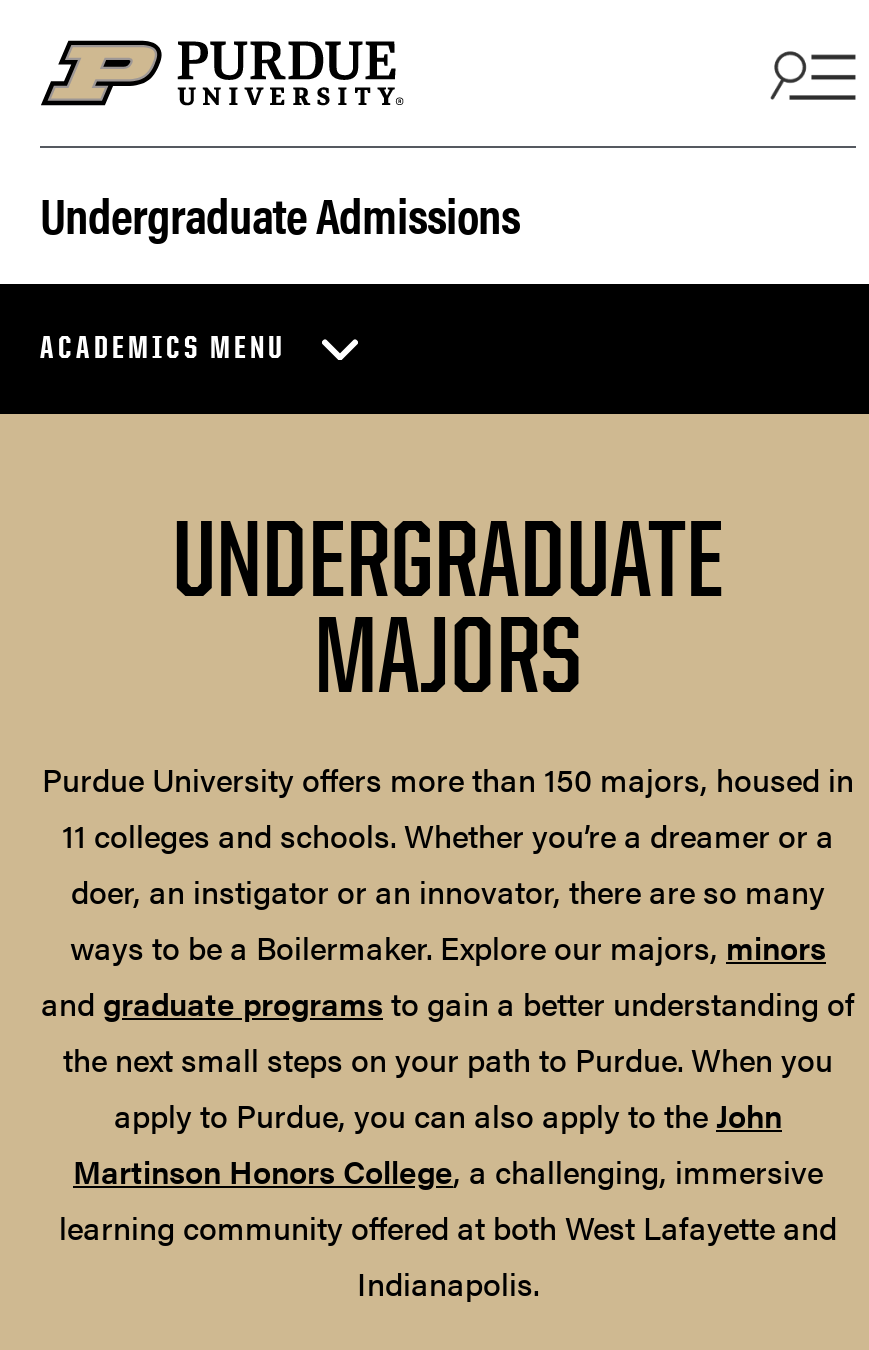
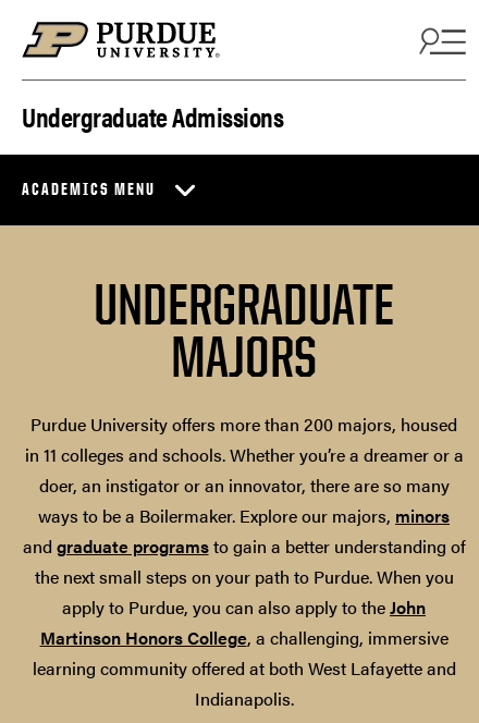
[42,756,854,858] Purdue University offers more than 150 majors, housed in | 11 colleges and schools. Whether you’re a dreamer or a -> [24,412,463,467] Purdue University offers more than 200 majors, housed | in 11 colleges and schools. Whether you’re a dreamer or a

